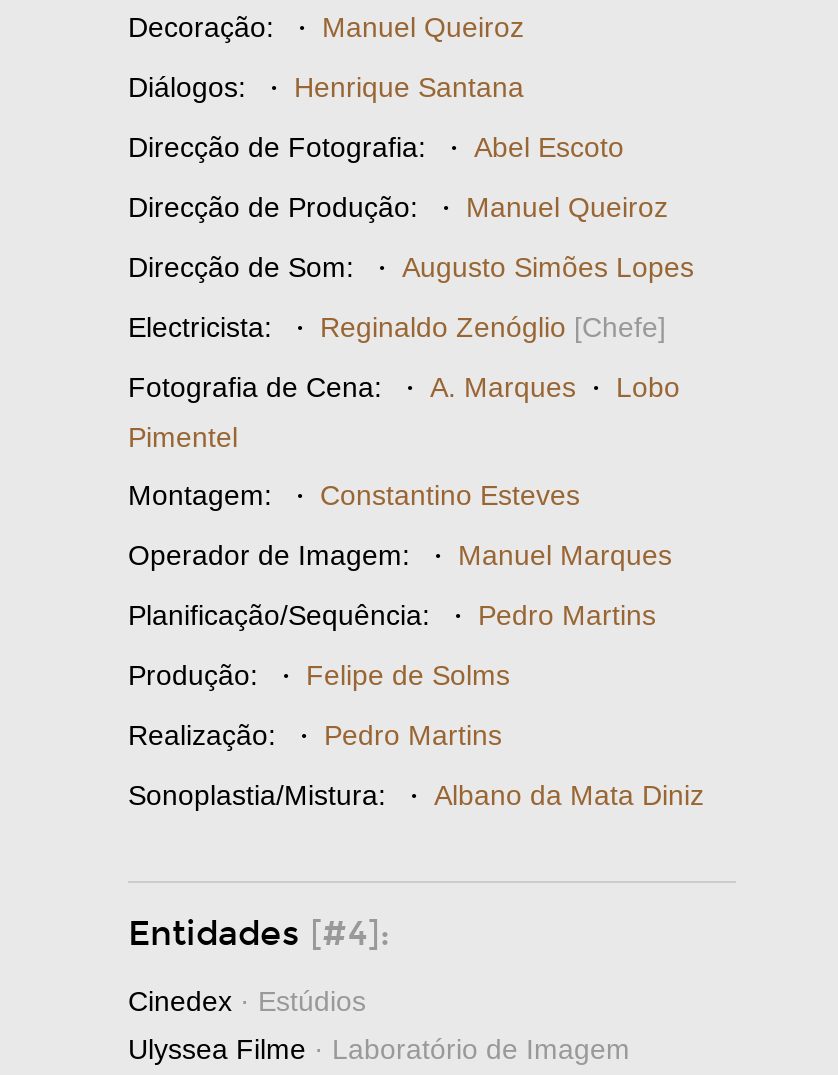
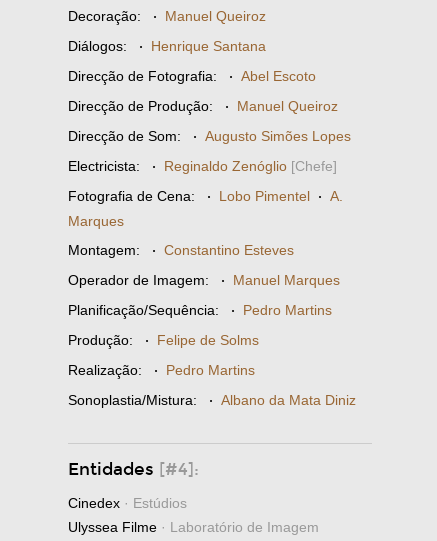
[128,371,680,405] Fotografia de Cena: · A. Marques · Lobo -> [68,188,343,205] Fotografia de Cena: · Lobo Pimentel · A.
[128,421,238,453] Pimentel -> [68,213,124,229] Marques

